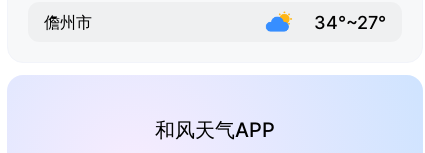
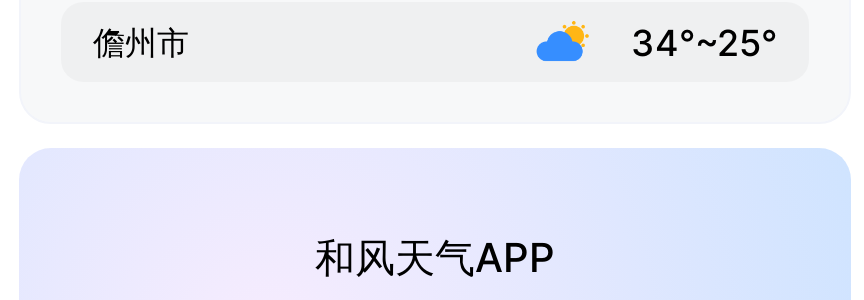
[314,12,386,33] 34°~27° -> [631,21,777,63] 34°~25°

